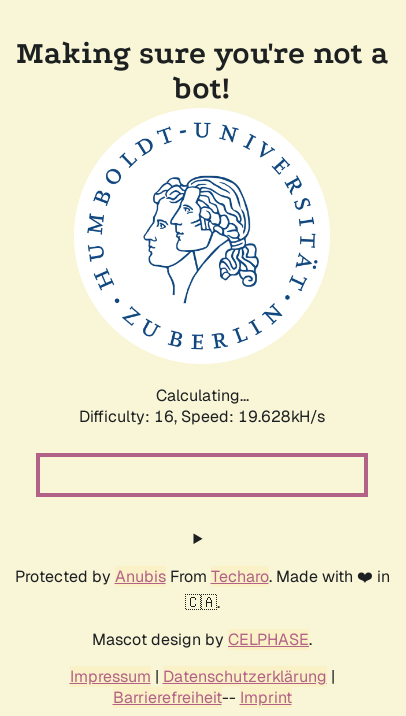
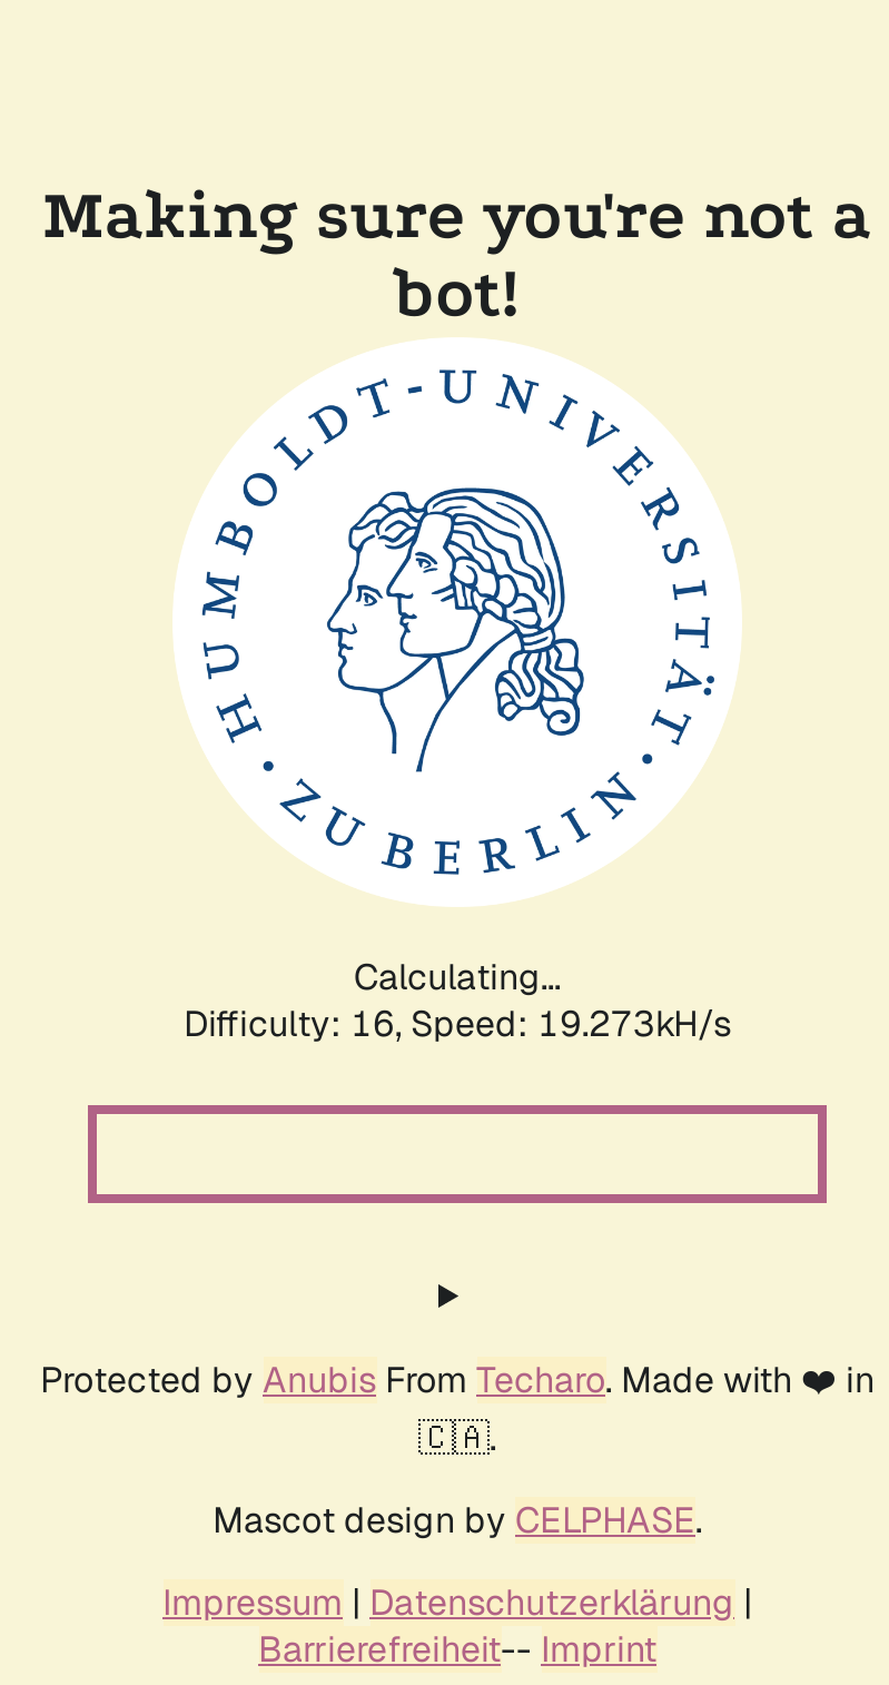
[79,406,325,427] Difficulty: 16, Speed: 19.628kH/s -> [184,1001,731,1047] Difficulty: 16, Speed: 19.273kH/s

